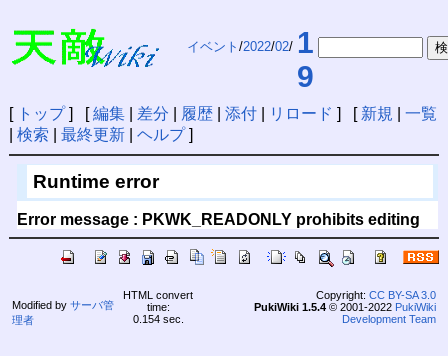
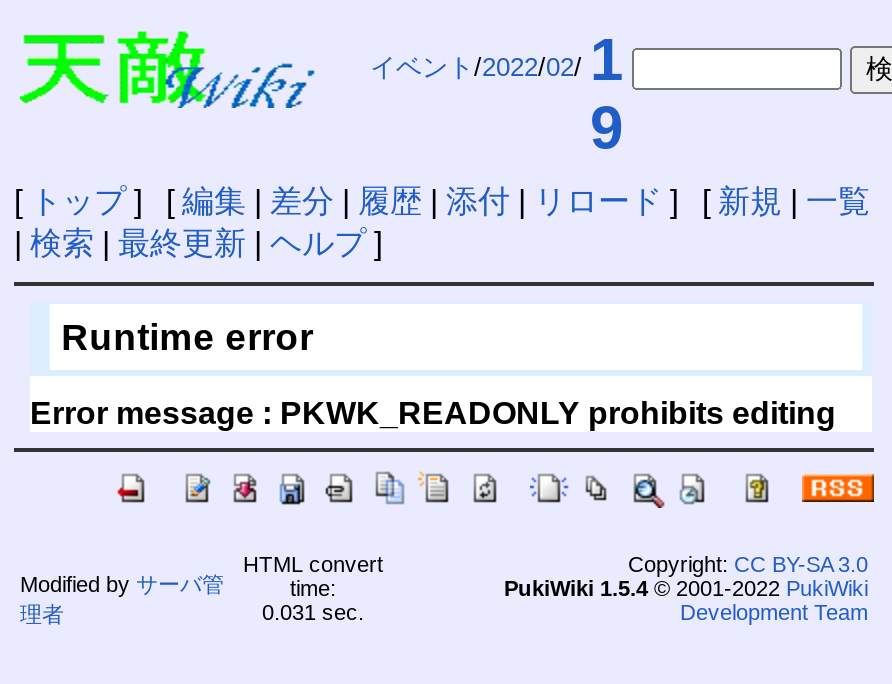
[133,313,184,325] 0.154 sec. -> [262,599,364,623] 0.031 sec.

